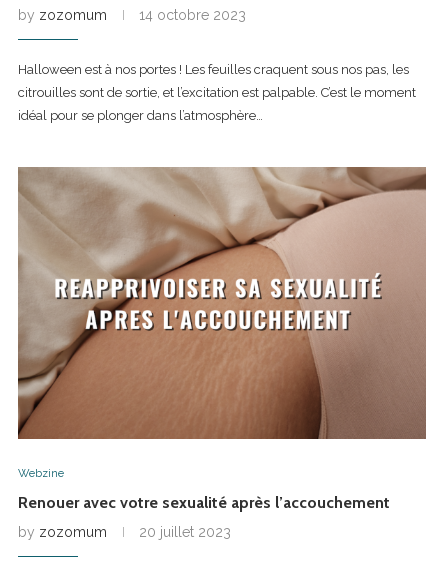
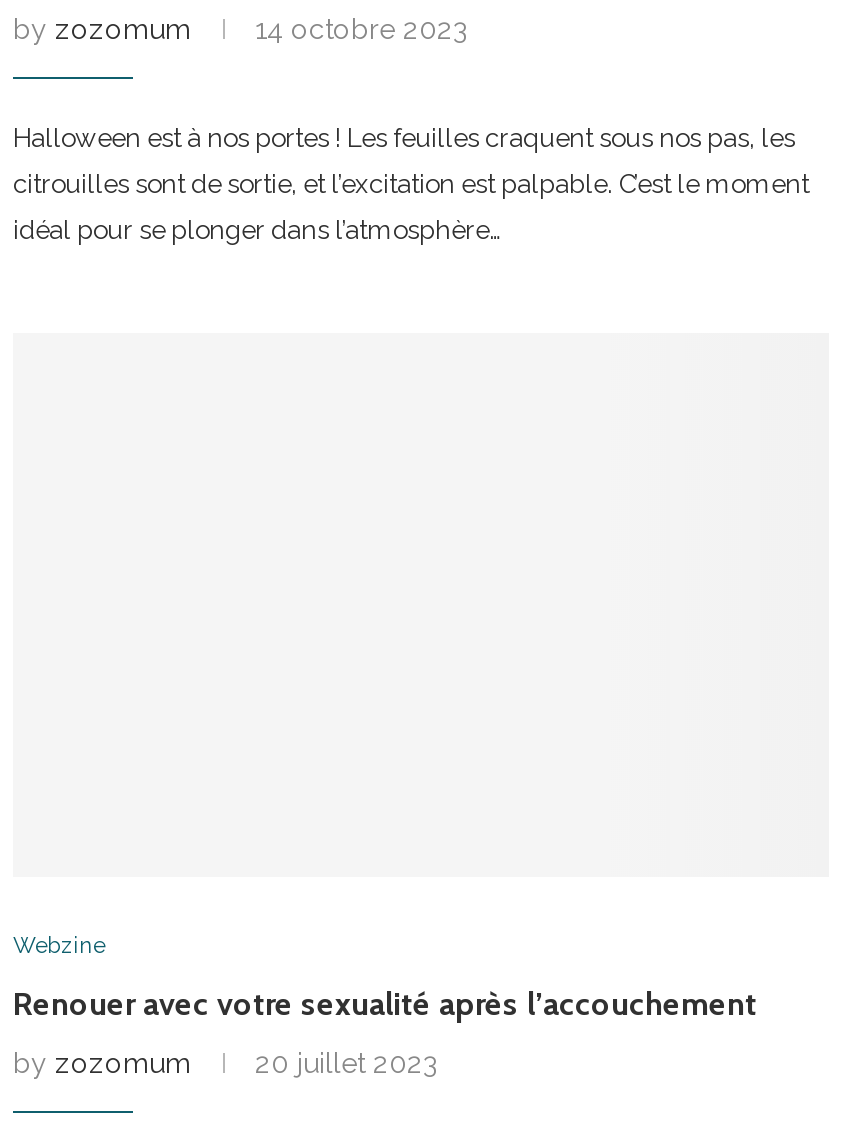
[17,166,427,440] [image] -> none

